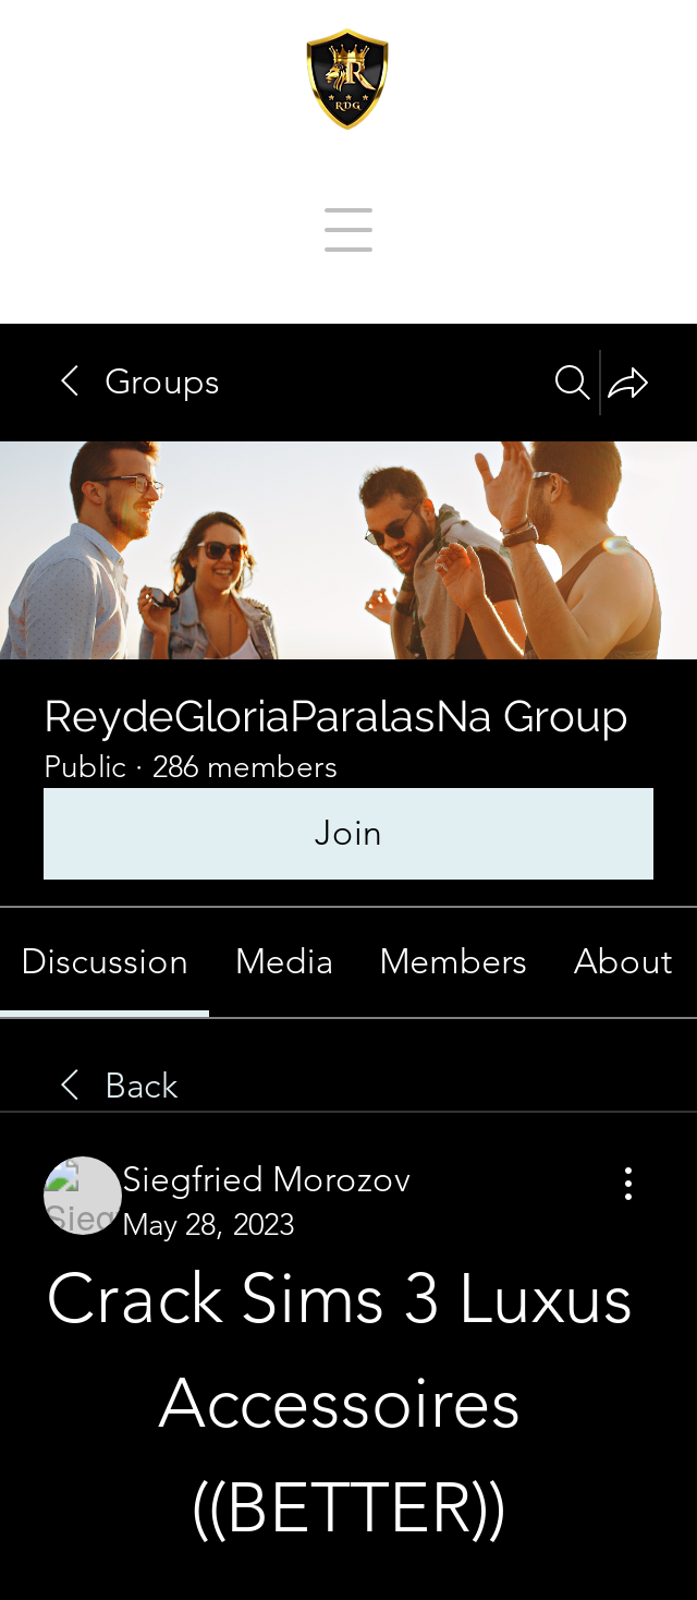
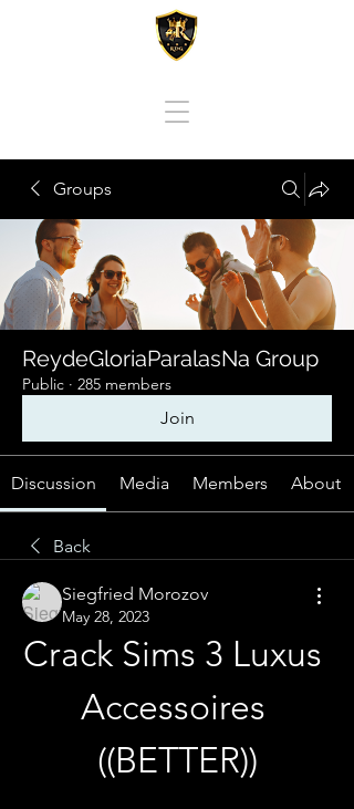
[44,747,338,786] Public · 286 members -> [22,374,171,394] Public · 285 members

